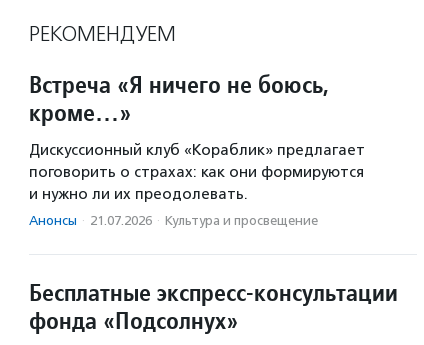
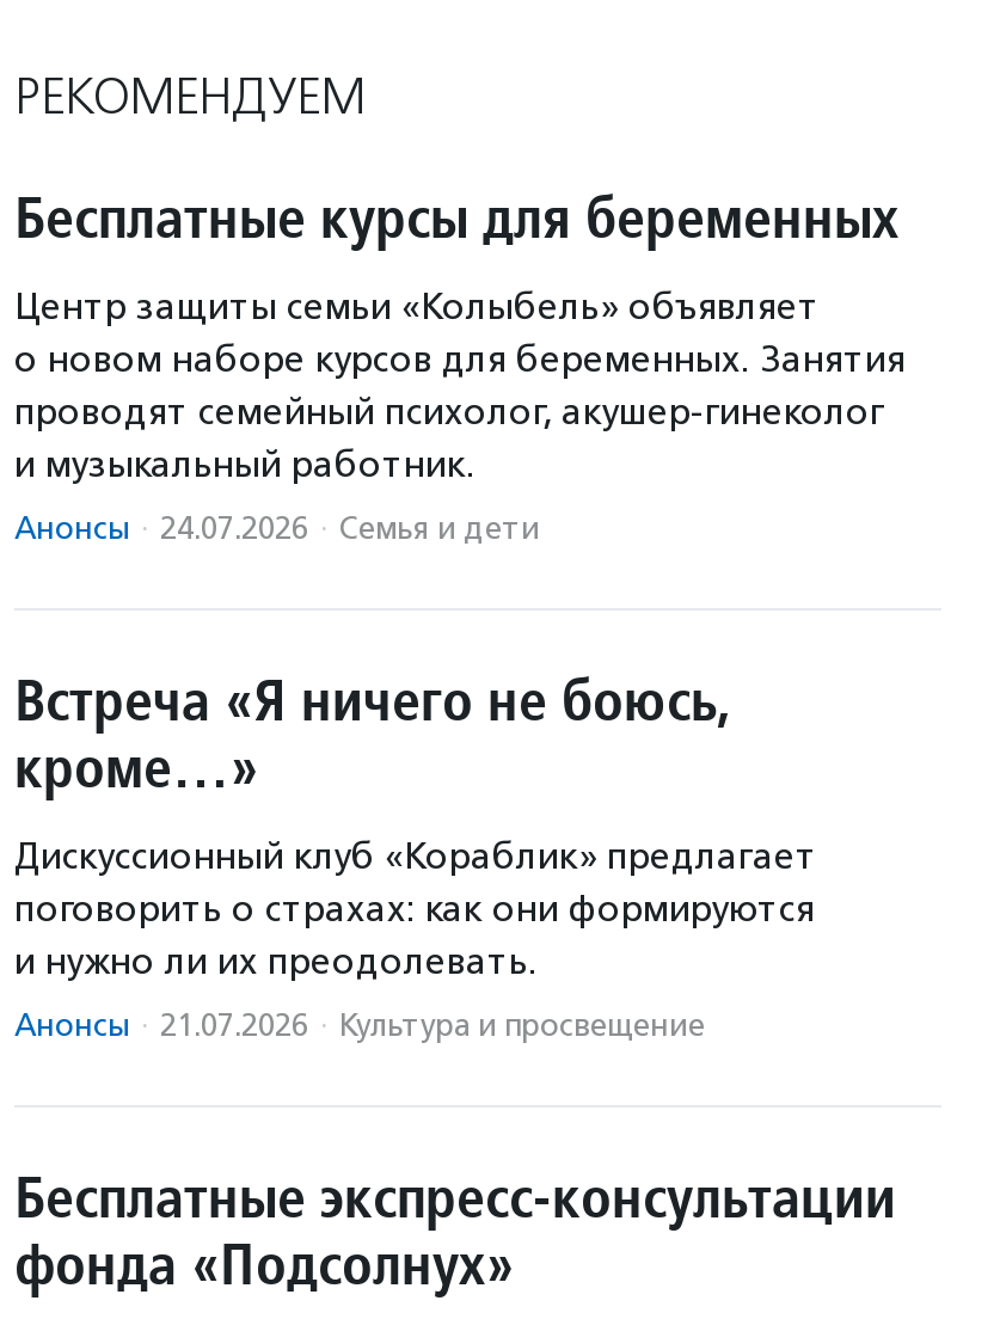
none -> [14,181,906,546] Бесплатные курсы для беременных | Центр защиты семьи «Колыбель» объявляет | о новом наборе курсов для беременных. Занятия | проводят семейный психолог, акушер-гинеколог | и музыкальный работник. | Анонсы · 24.07.2026 · Семья и дети

